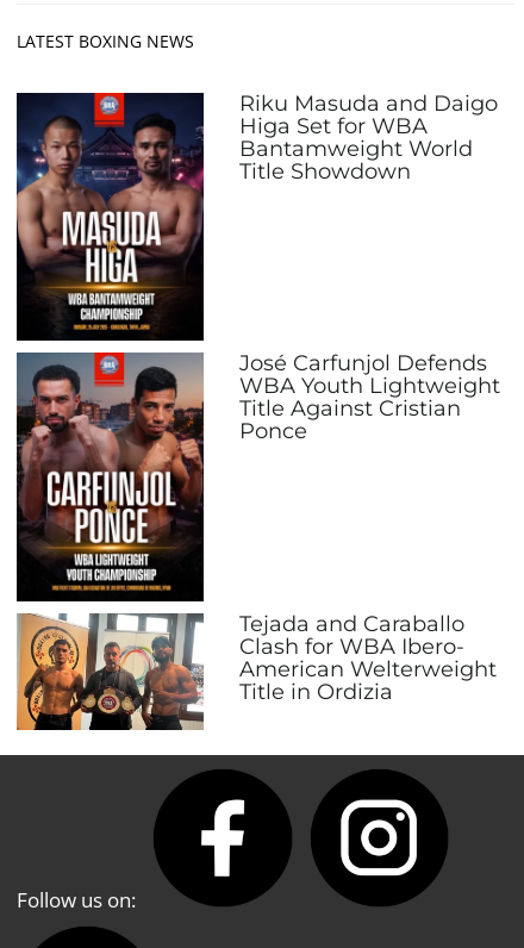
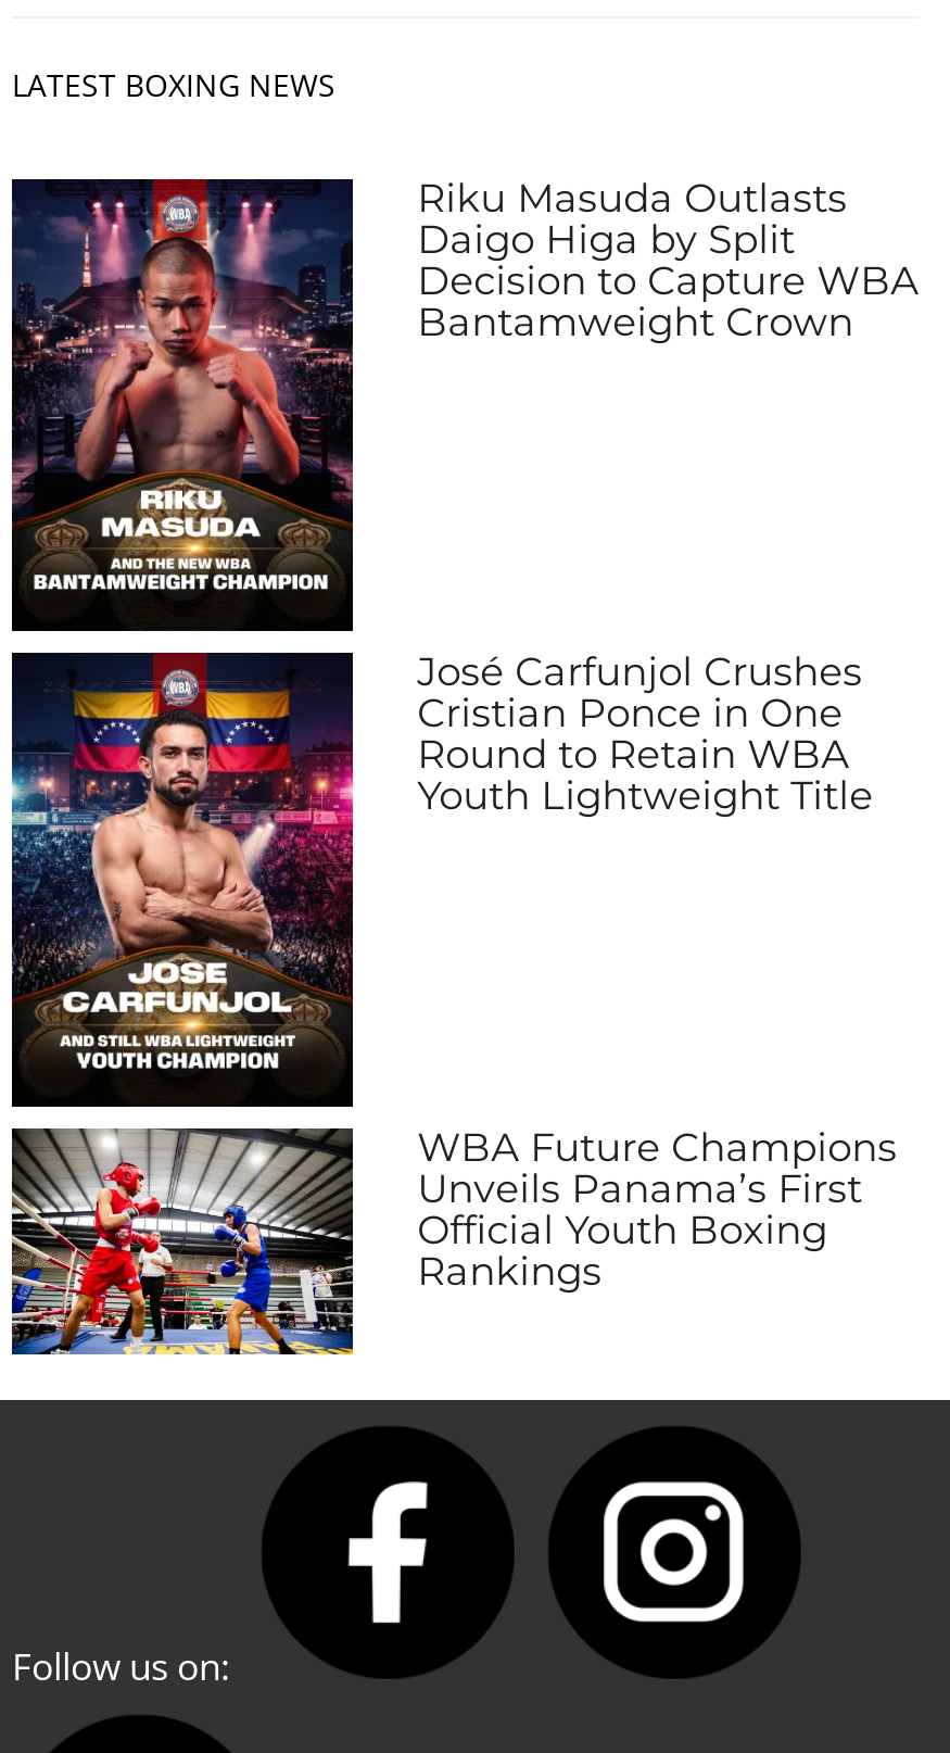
[15,90,497,330] [image] | Riku Masuda and Daigo | Higa Set for WBA | Bantamweight World | Title Showdown -> [10,174,919,607] [image] | Riku Masuda Outlasts | Daigo Higa by Split | Decision to Capture WBA | Bantamweight Crown
[15,350,500,591] [image] | José Carfunjol Defends | WBA Youth Lightweight | Title Against Cristian | Ponce -> [10,649,873,1083] [image] | José Carfunjol Crushes | Cristian Ponce in One | Round to Retain WBA | Youth Lightweight Title
[15,611,496,731] [image] | Tejada and Caraballo | Clash for WBA Ibero- | American Welterweight | Title in Ordizia -> [10,1123,897,1357] [image] | WBA Future Champions | Unveils Panama’s First | Official Youth Boxing | Rankings

